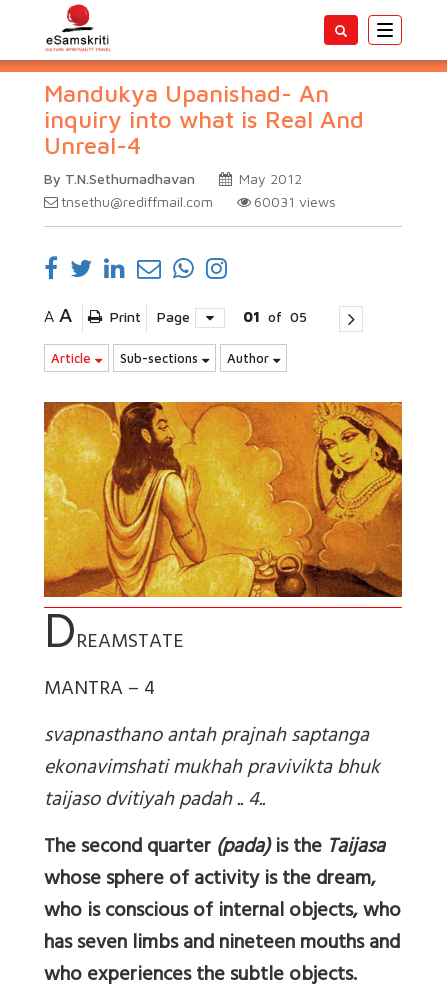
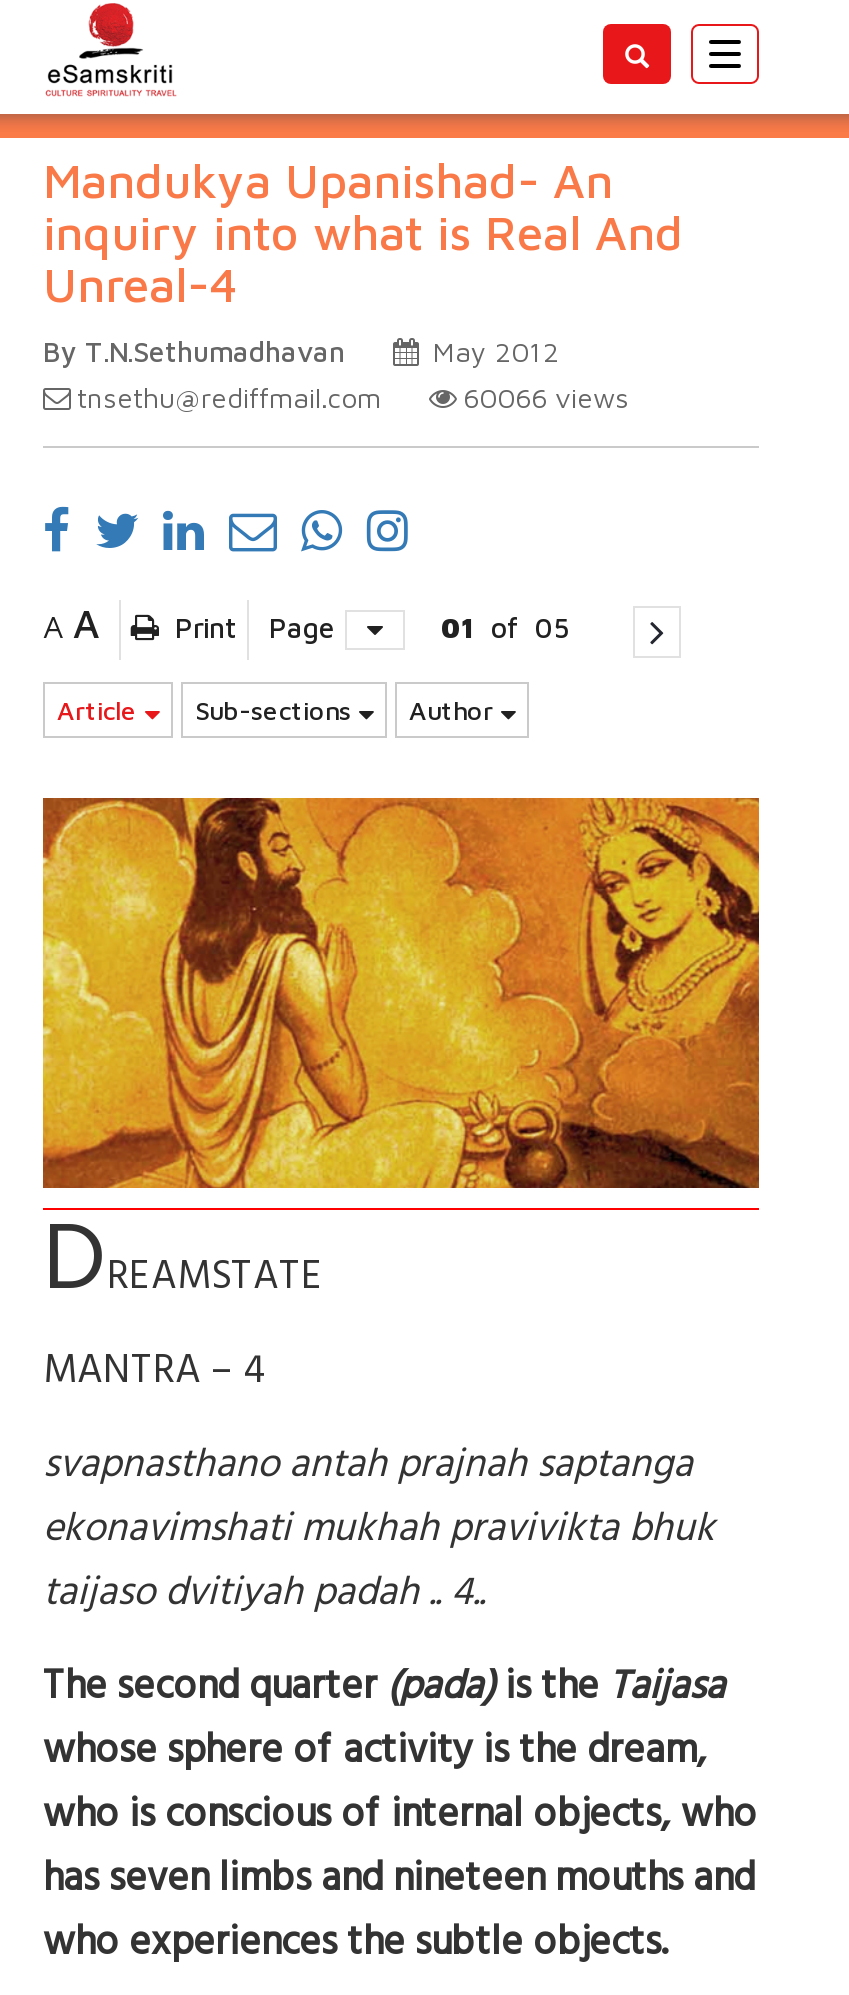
[254,193,336,210] 60031 views -> [463,380,629,414] 60066 views

